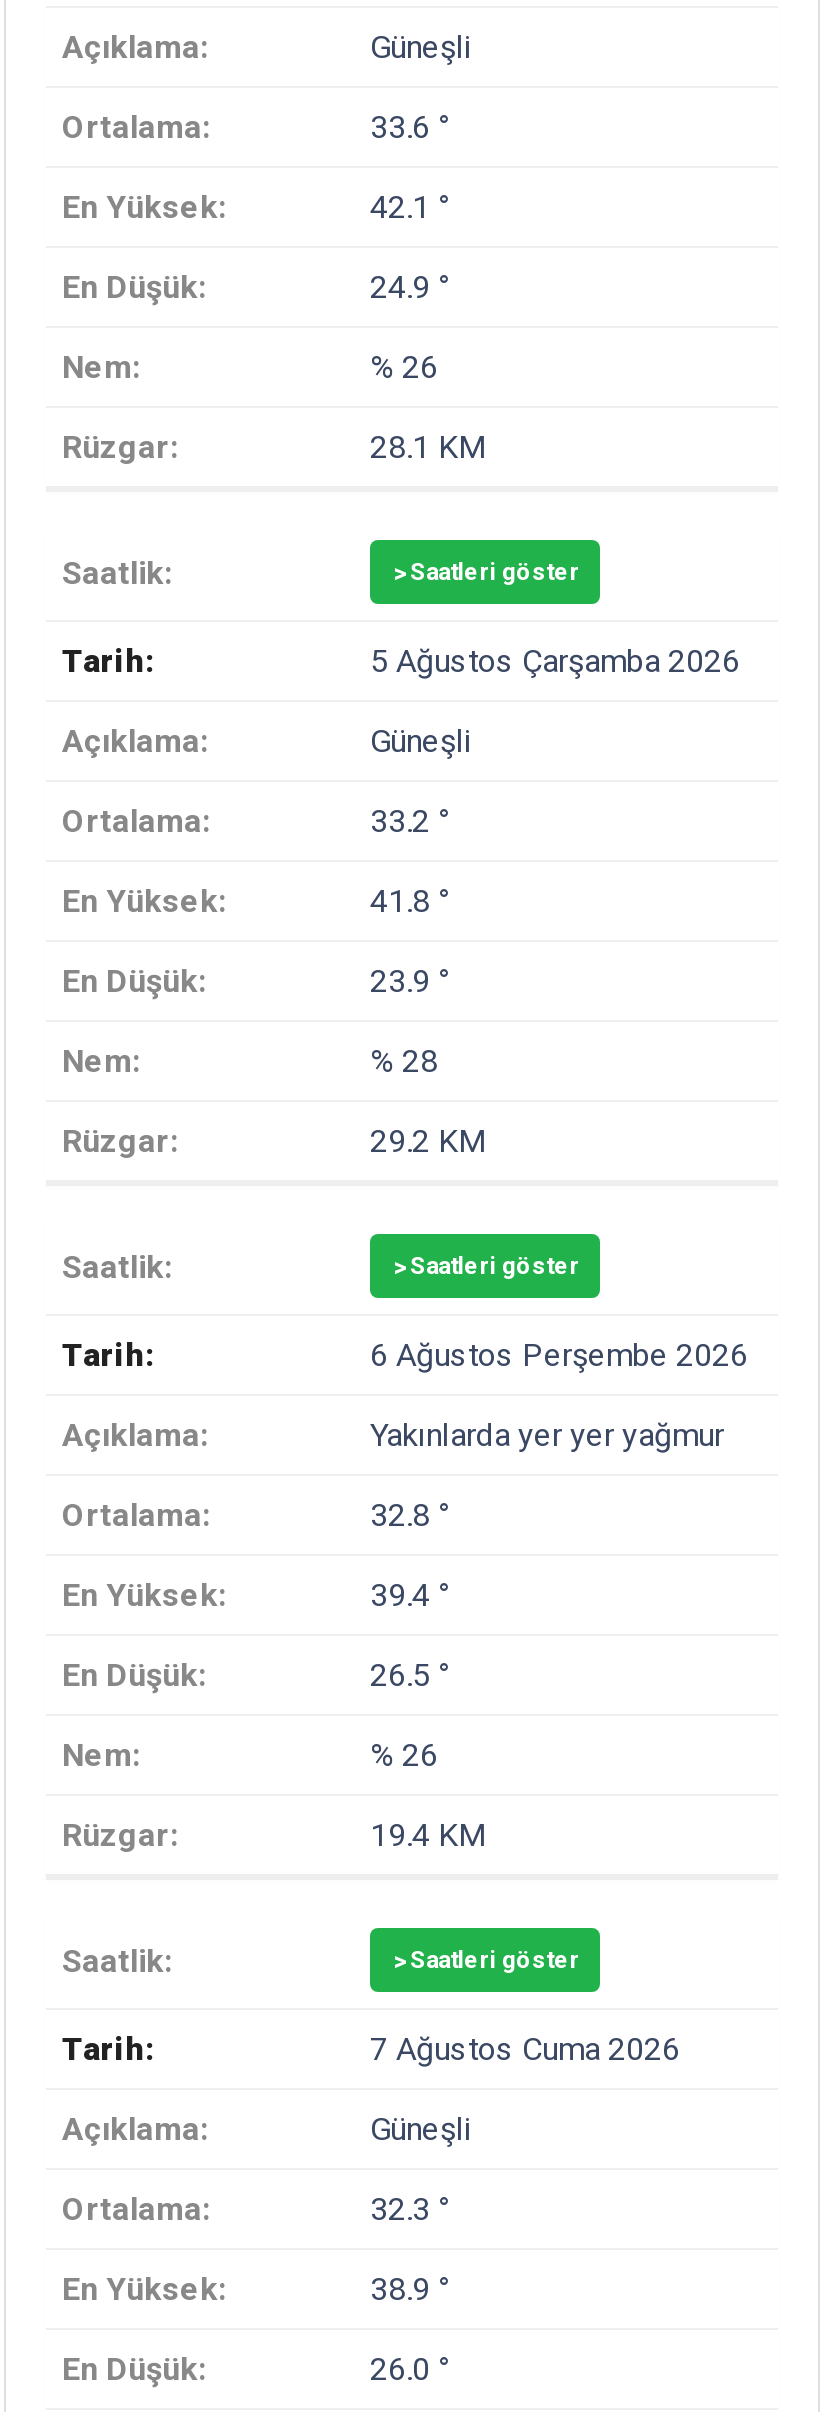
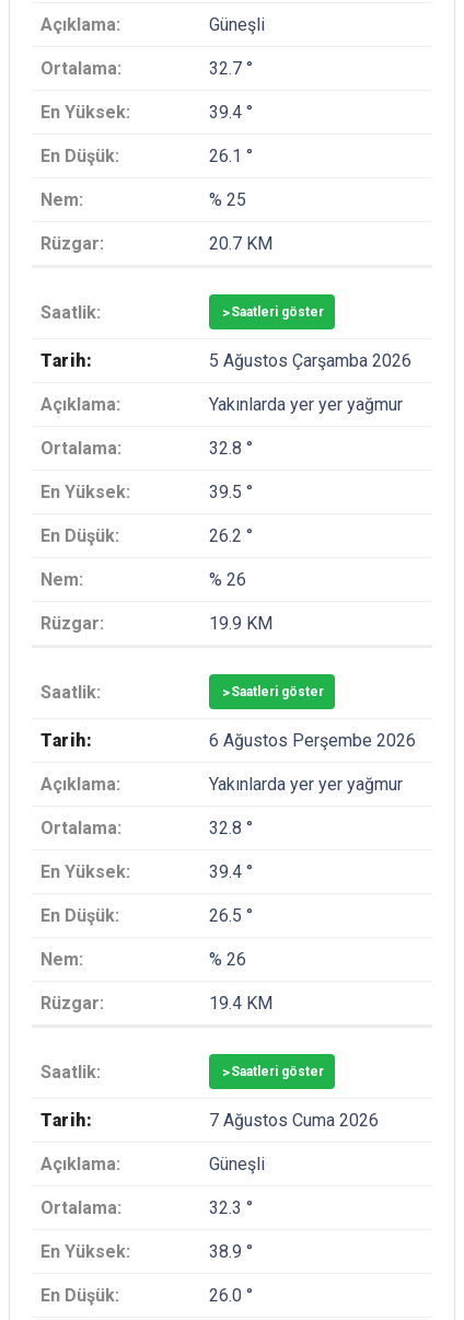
[370,108,450,146] 33.6 ° -> [209,58,253,79] 32.7 °
[370,188,450,226] 42.1 ° -> [209,102,253,123] 39.4 °
[370,268,450,306] 24.9 ° -> [209,146,253,167] 26.1 °
[370,348,438,386] % 26 -> [209,190,246,210] % 25
[370,428,486,466] 28.1 KM -> [209,233,272,254] 20.7 KM
[370,722,472,760] Güneşli -> [209,394,403,415] Yakınlarda yer yer yağmur
[370,802,450,840] 33.2 ° -> [209,438,253,459] 32.8 °
[370,882,450,920] 41.8 ° -> [209,482,253,503] 39.5 °
[370,962,450,1000] 23.9 ° -> [209,526,253,546] 26.2 °
[370,1042,438,1080] % 28 -> [209,569,246,590] % 26
[370,1122,486,1160] 29.2 KM -> [209,613,272,634] 19.9 KM

